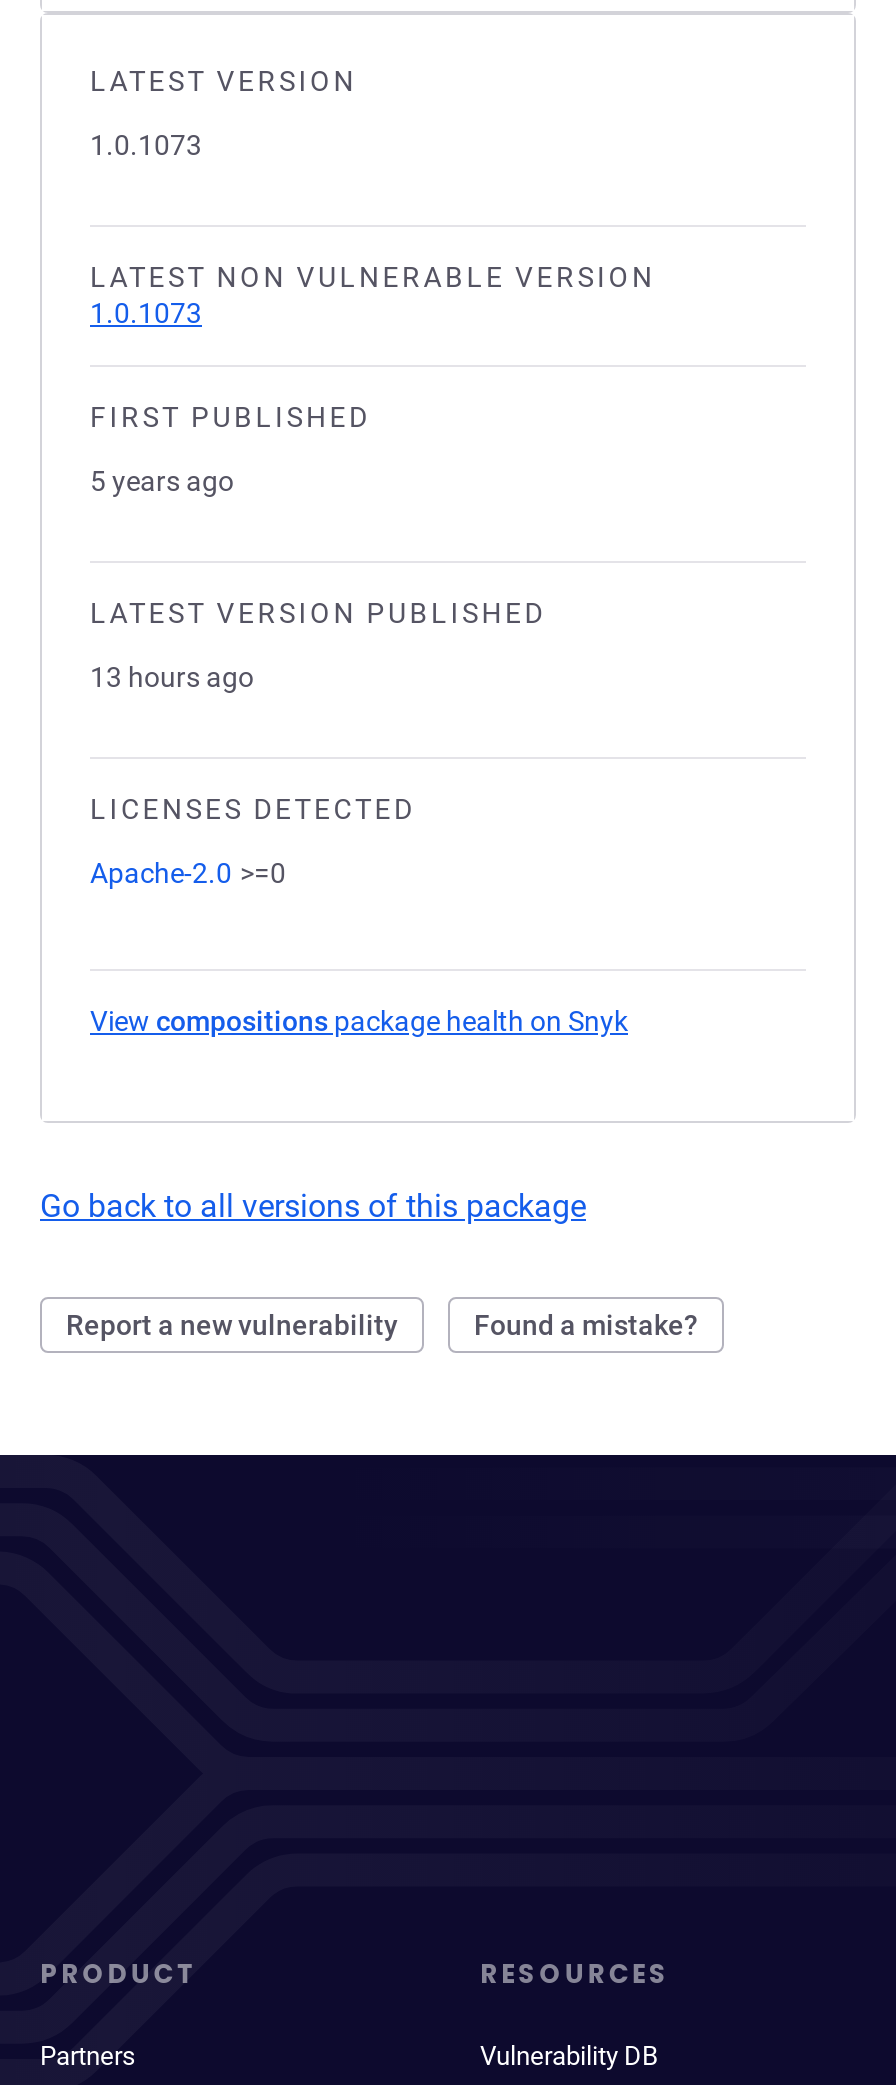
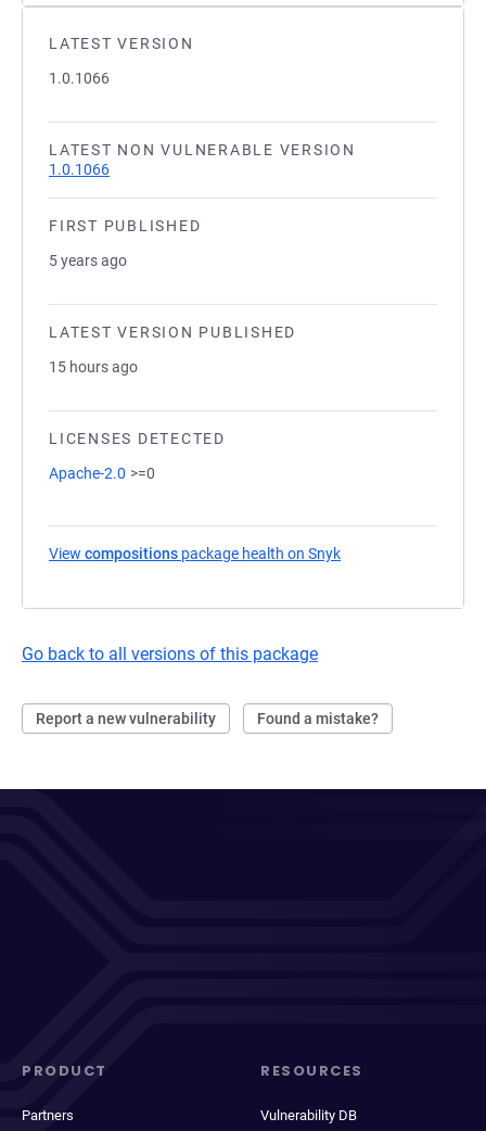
[90,129,202,161] 1.0.1073 -> [49,69,110,87] 1.0.1066
[90,297,202,329] 1.0.1073 -> [49,161,110,178] 1.0.1066
[90,661,254,693] 13 hours ago -> [49,358,138,376] 15 hours ago

